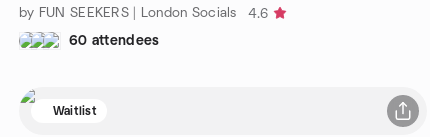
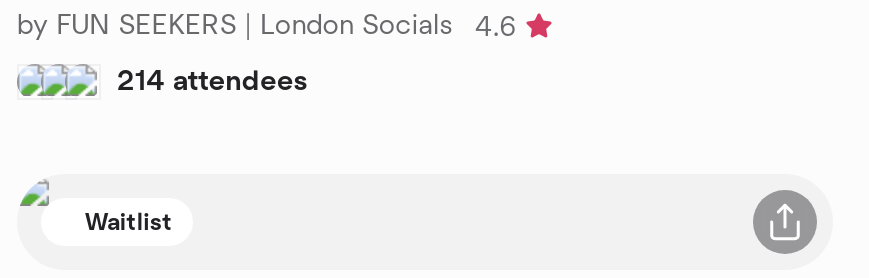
[69,33,159,47] 60 attendees -> [117,67,308,95] 214 attendees

